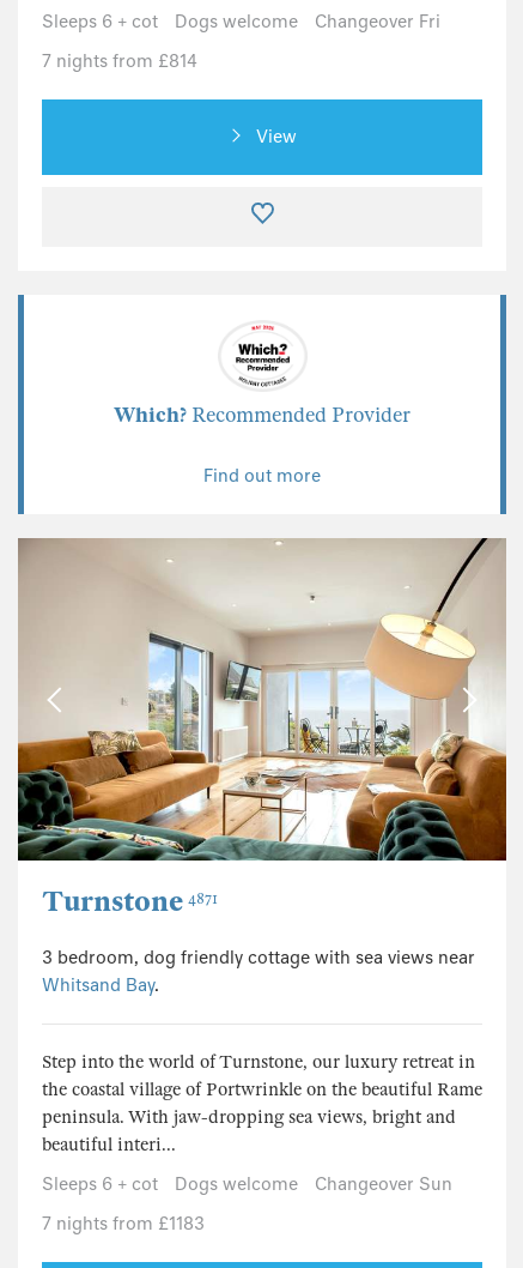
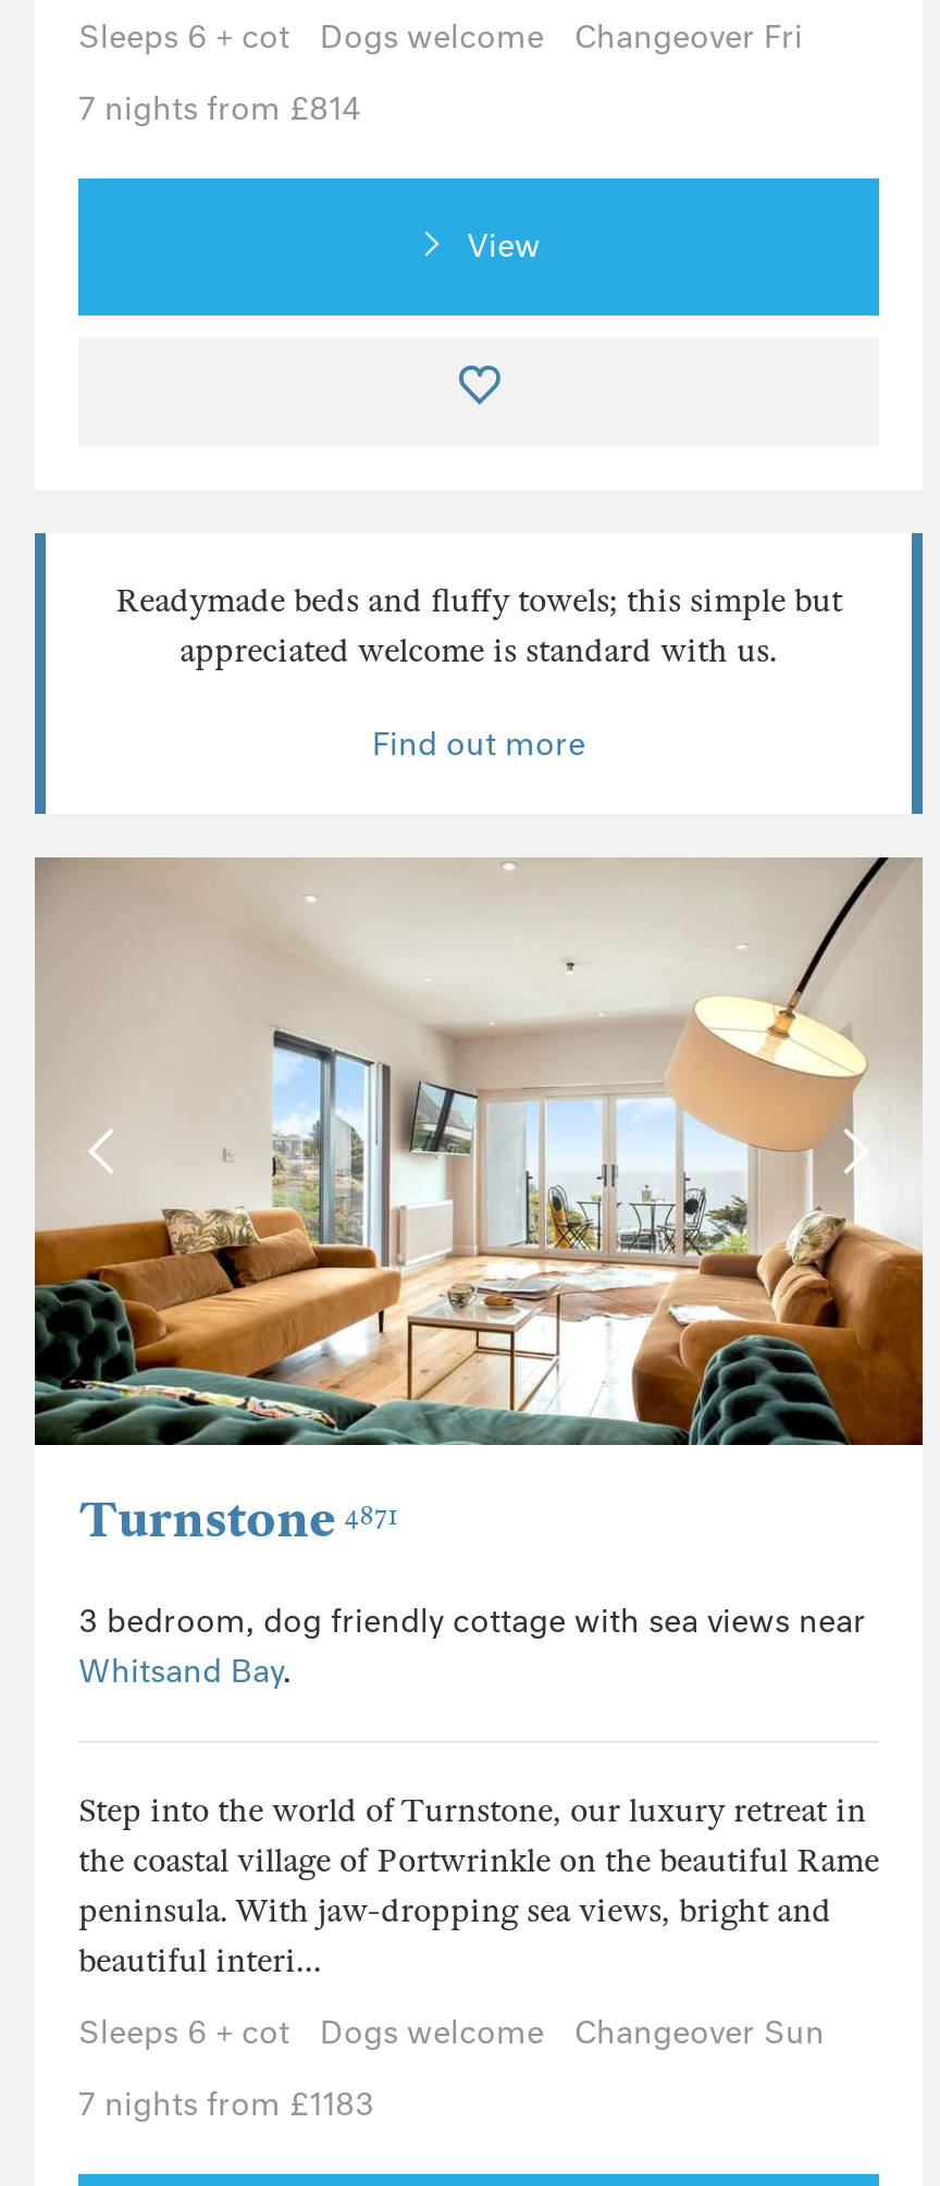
[114,403,411,428] Which? Recommended Provider -> [115,582,842,671] Readymade beds and fluffy towels; this simple but | appreciated welcome is standard with us.

